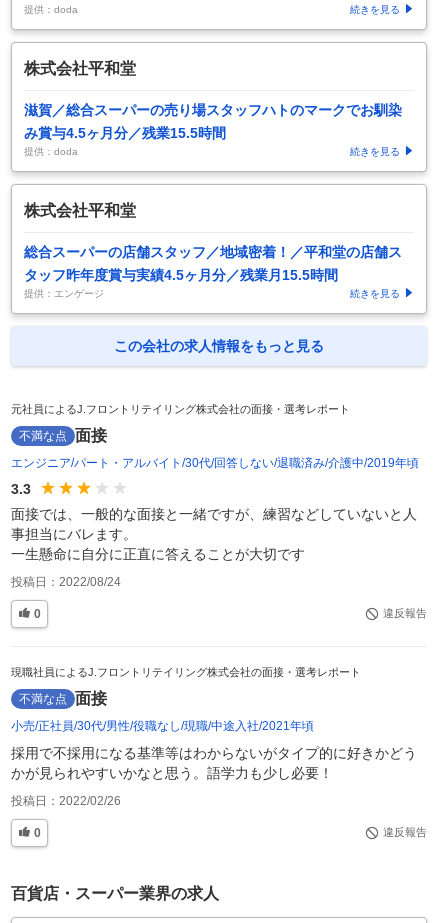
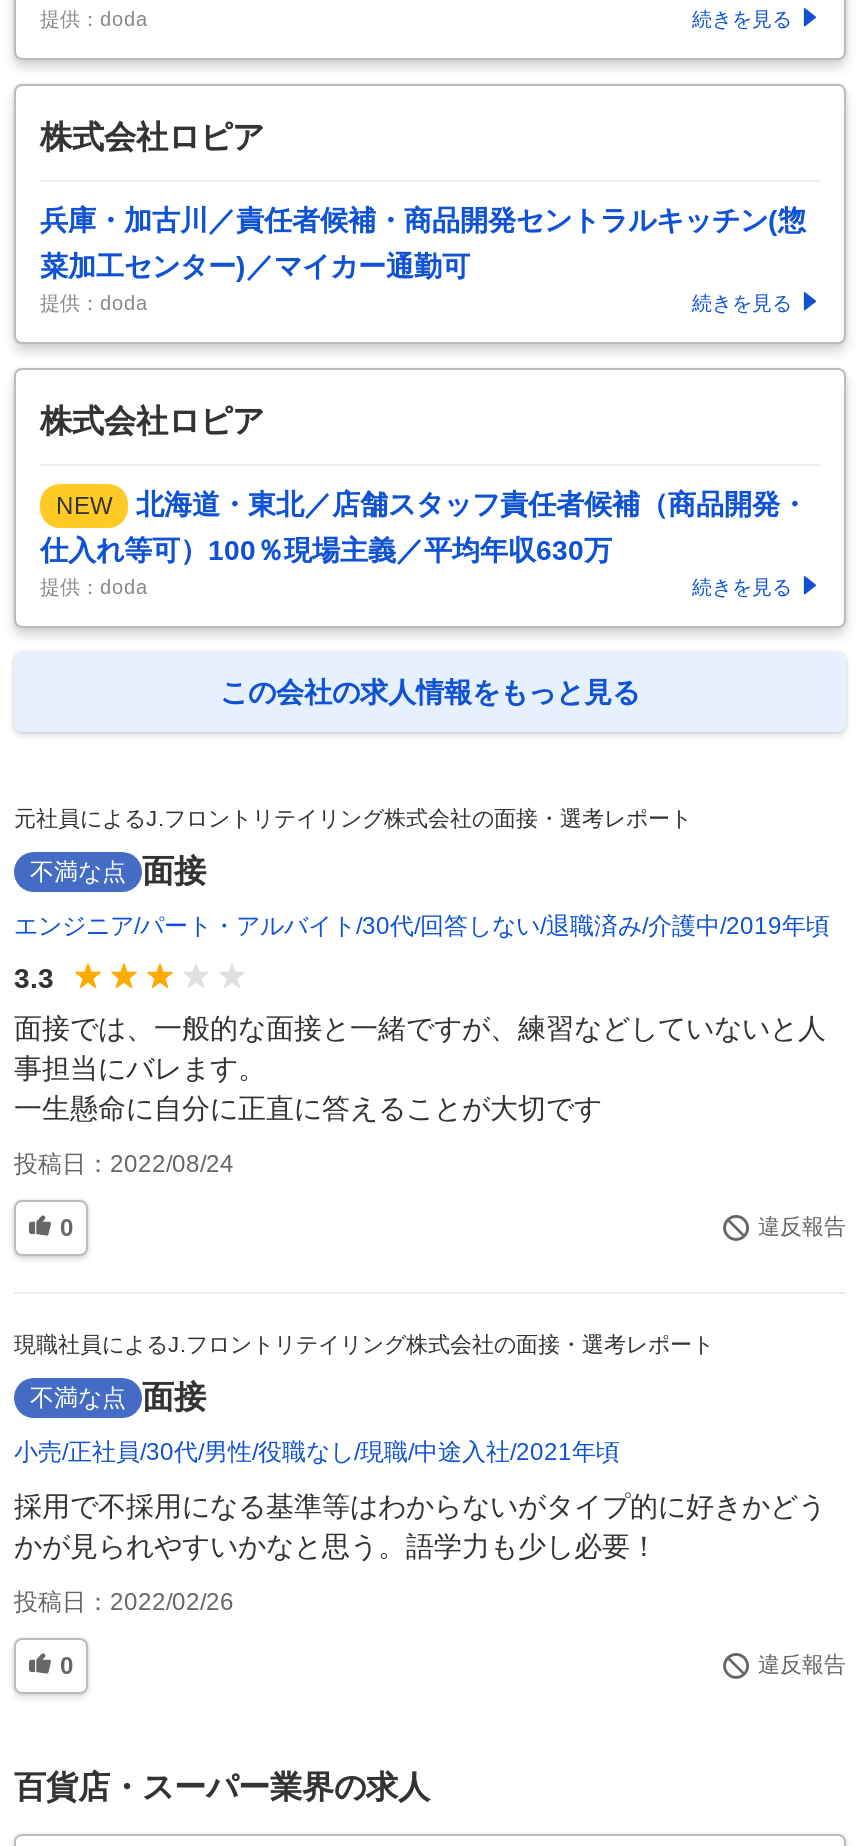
[24,60,136,77] 株式会社平和堂 -> [40,120,264,154] 株式会社ロピア
[24,102,402,141] 滋賀／総合スーパーの売り場スタッフハトのマークでお馴染 | み賞与4.5ヶ月分／残業15.5時間 -> [40,204,806,282] 兵庫・加古川／責任者候補・商品開発セントラルキッチン(惣 | 菜加工センター)／マイカー通勤可
[24,202,136,219] 株式会社平和堂 -> [40,404,264,438] 株式会社ロピア
[24,244,402,299] 総合スーパーの店舗スタッフ／地域密着！／平和堂の店舗ス | タッフ昨年度賞与実績4.5ヶ月分／残業月15.5時間 | 提供：エンゲージ -> [40,488,808,598] NEW | 北海道・東北／店舗スタッフ責任者候補（商品開発・ | 仕入れ等可）100％現場主義／平均年収630万 | 提供：doda

